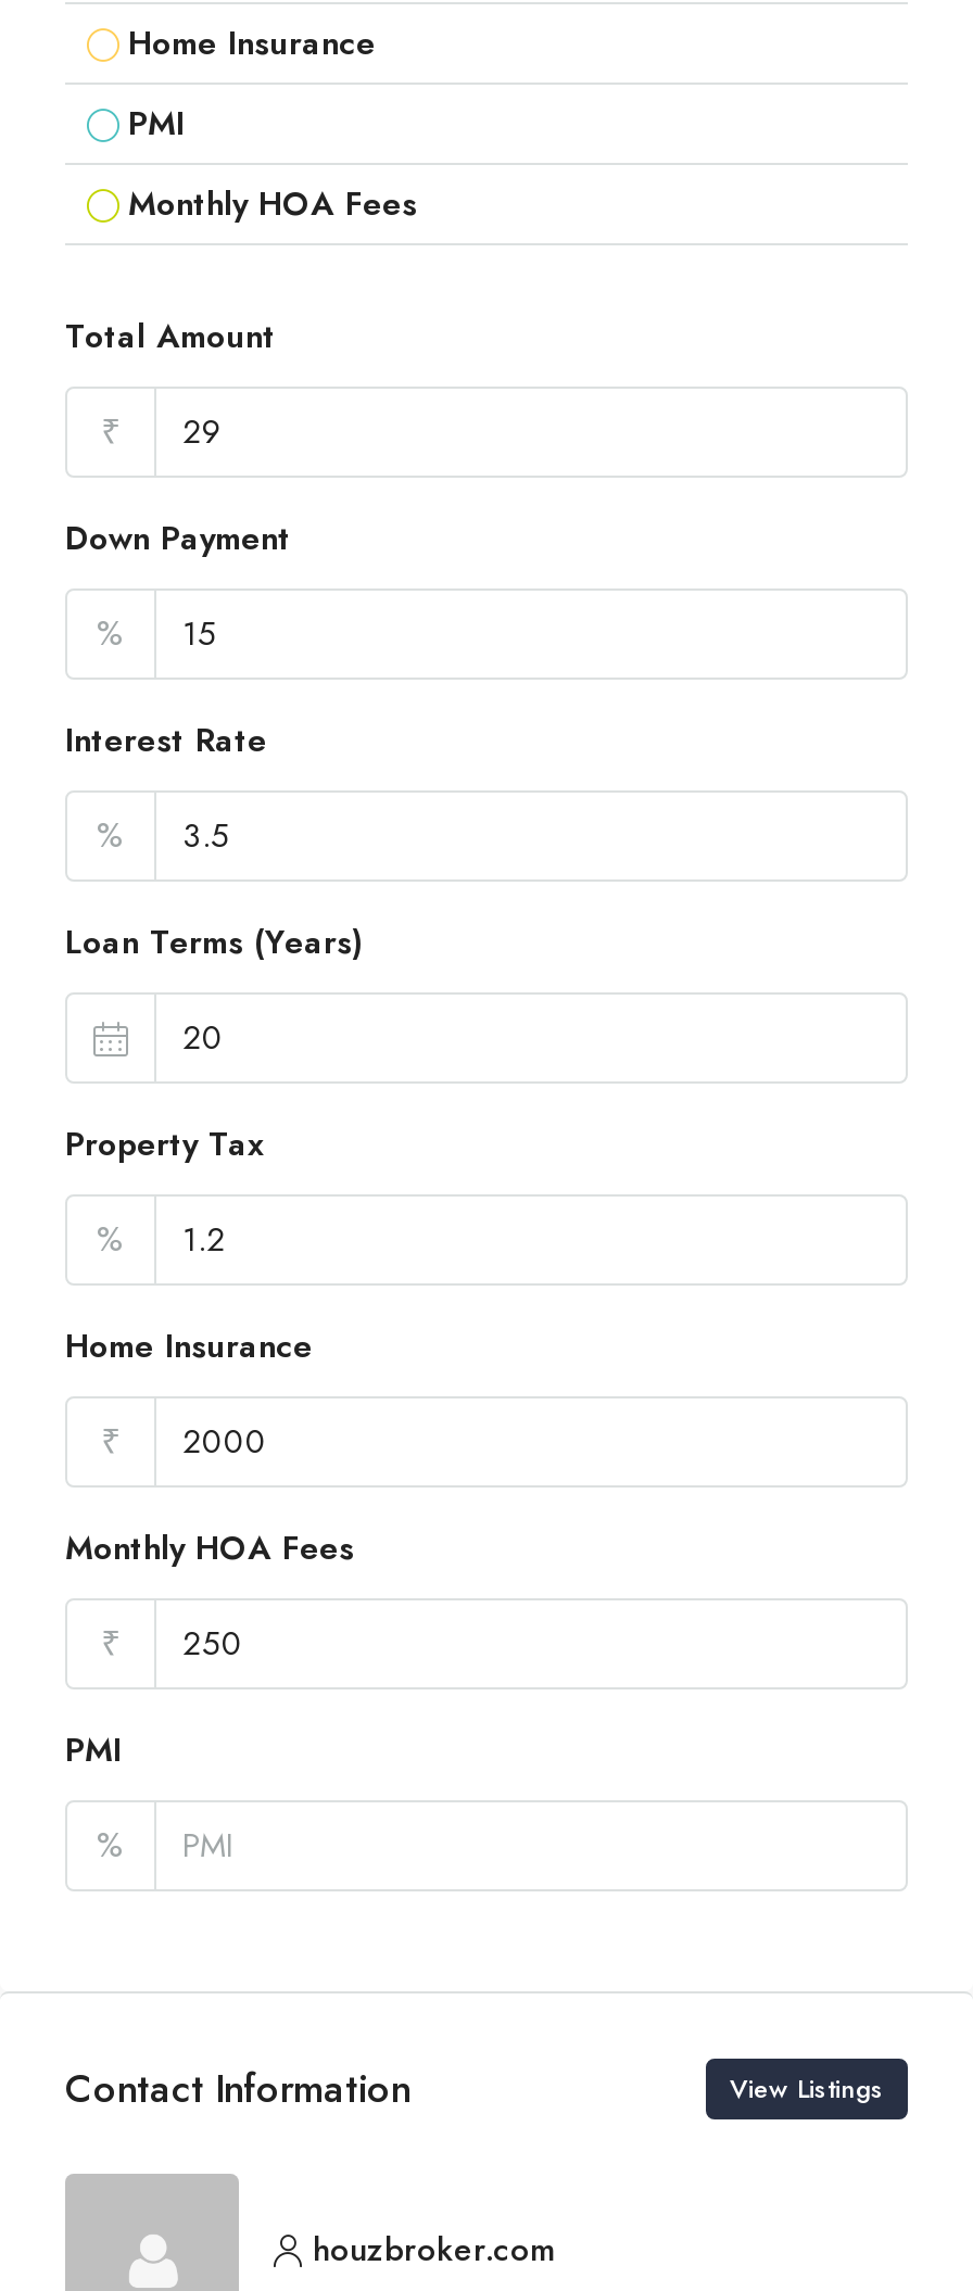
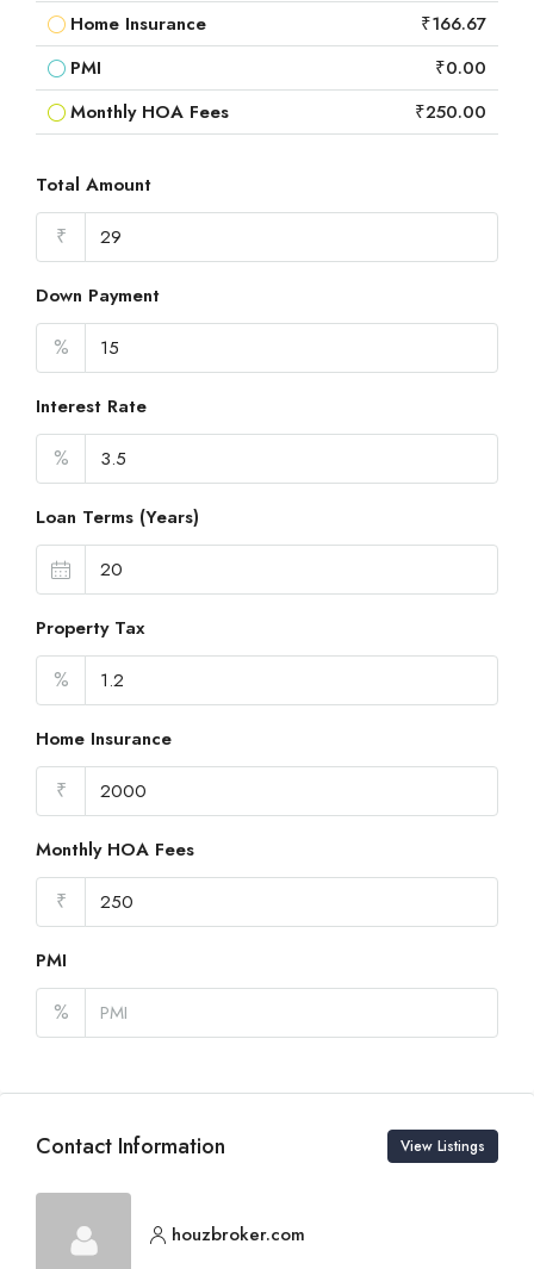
none -> [421,11,486,37] ₹166.67
none -> [435,55,486,81] ₹0.00
none -> [415,99,486,125] ₹250.00

